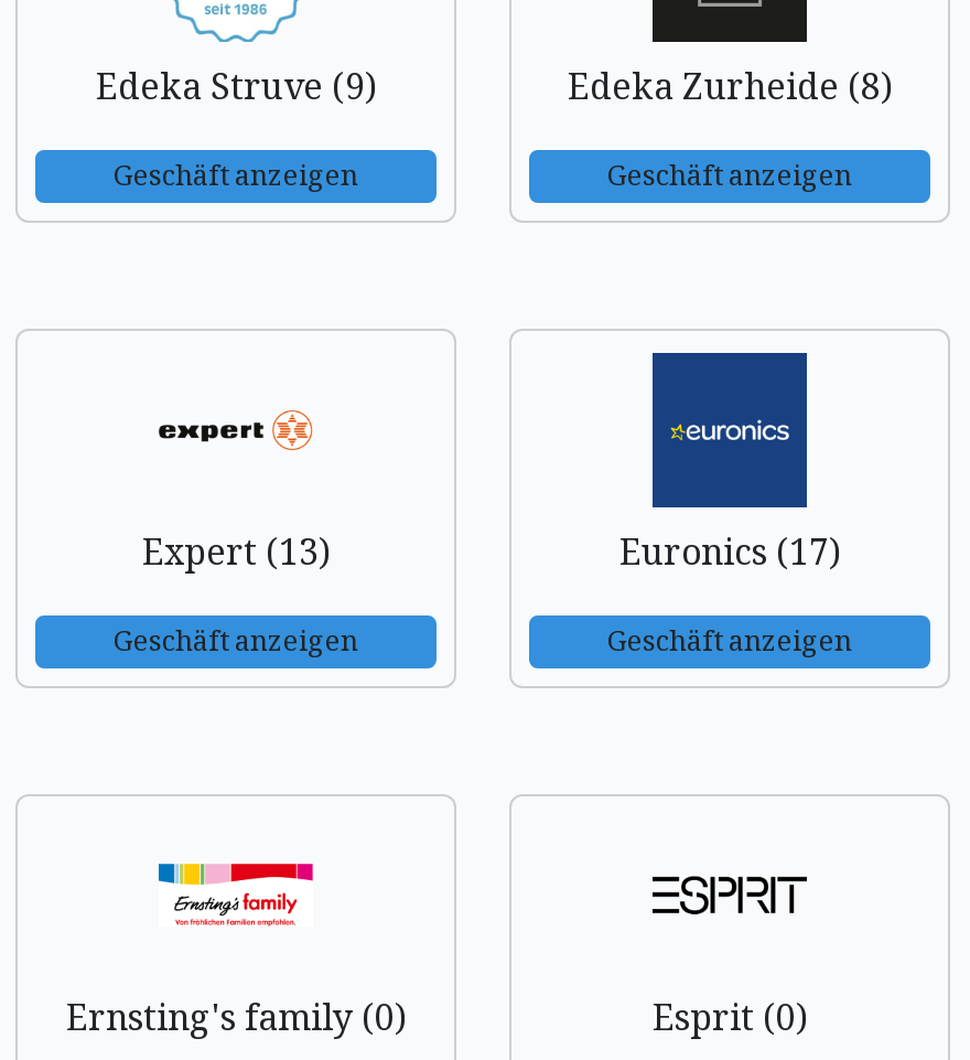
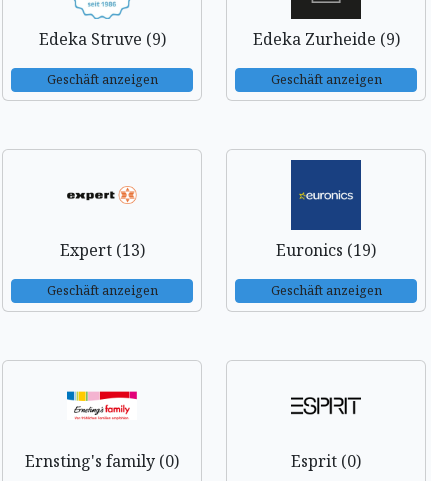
[568,62,892,110] Edeka Zurheide (8) -> [252,28,399,50] Edeka Zurheide (9)
[619,527,840,576] Euronics (17) -> [276,239,376,261] Euronics (19)

